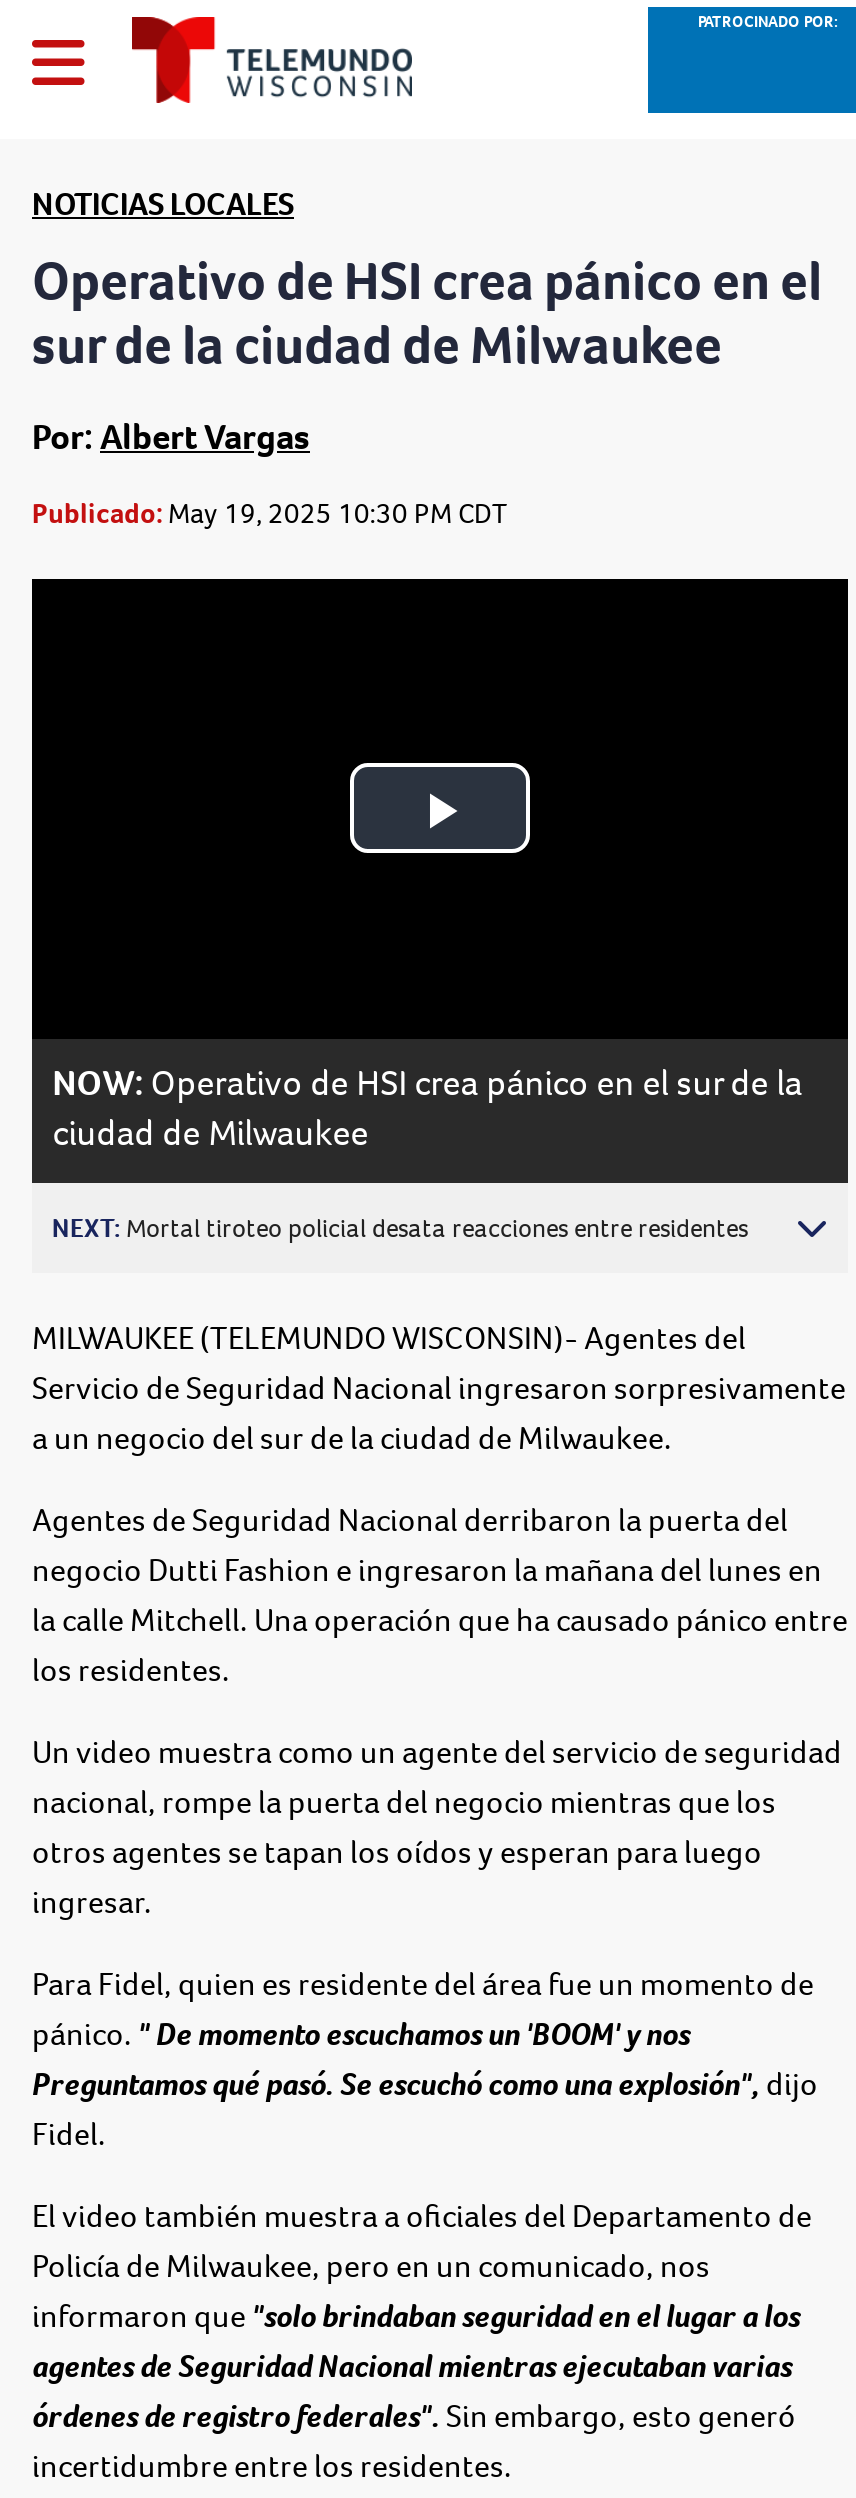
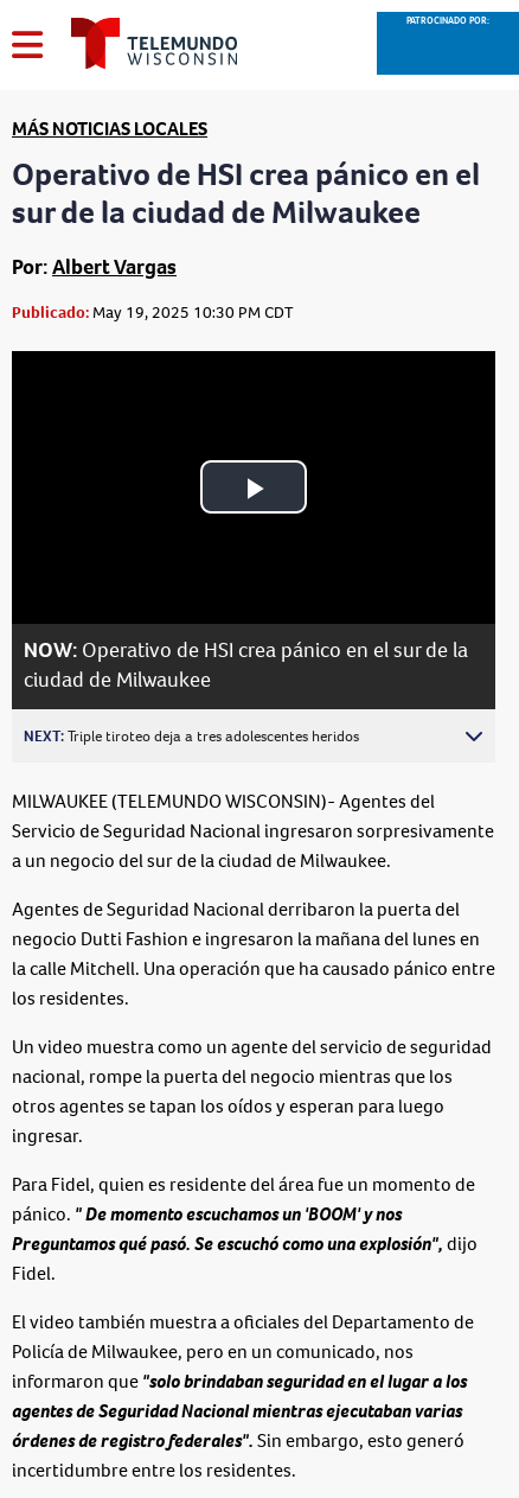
[32,183,294,225] NOTICIAS LOCALES -> [12,116,207,141] MÁS NOTICIAS LOCALES
[52,1211,748,1245] NEXT: Mortal tiroteo policial desata reacciones entre residentes -> [24,726,359,746] NEXT: Triple tiroteo deja a tres adolescentes heridos

